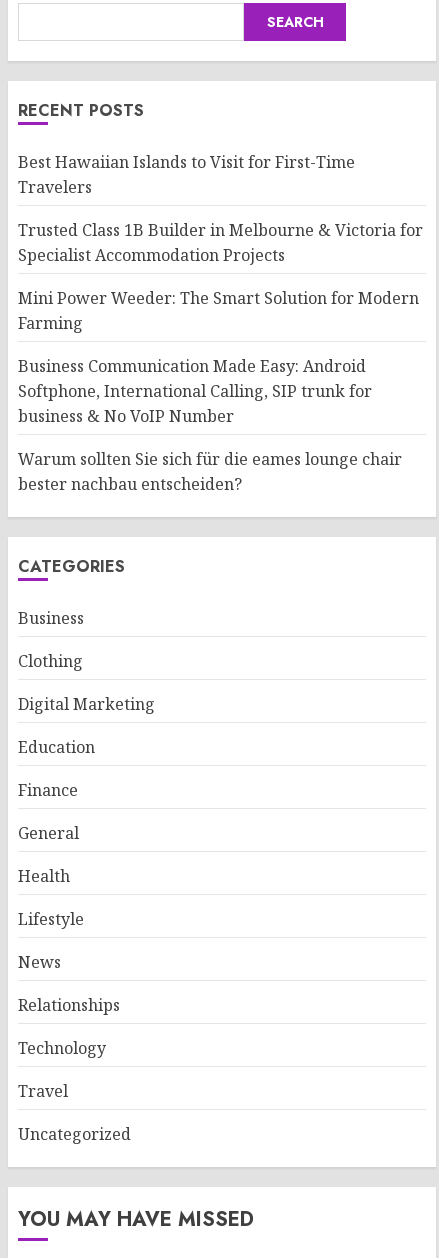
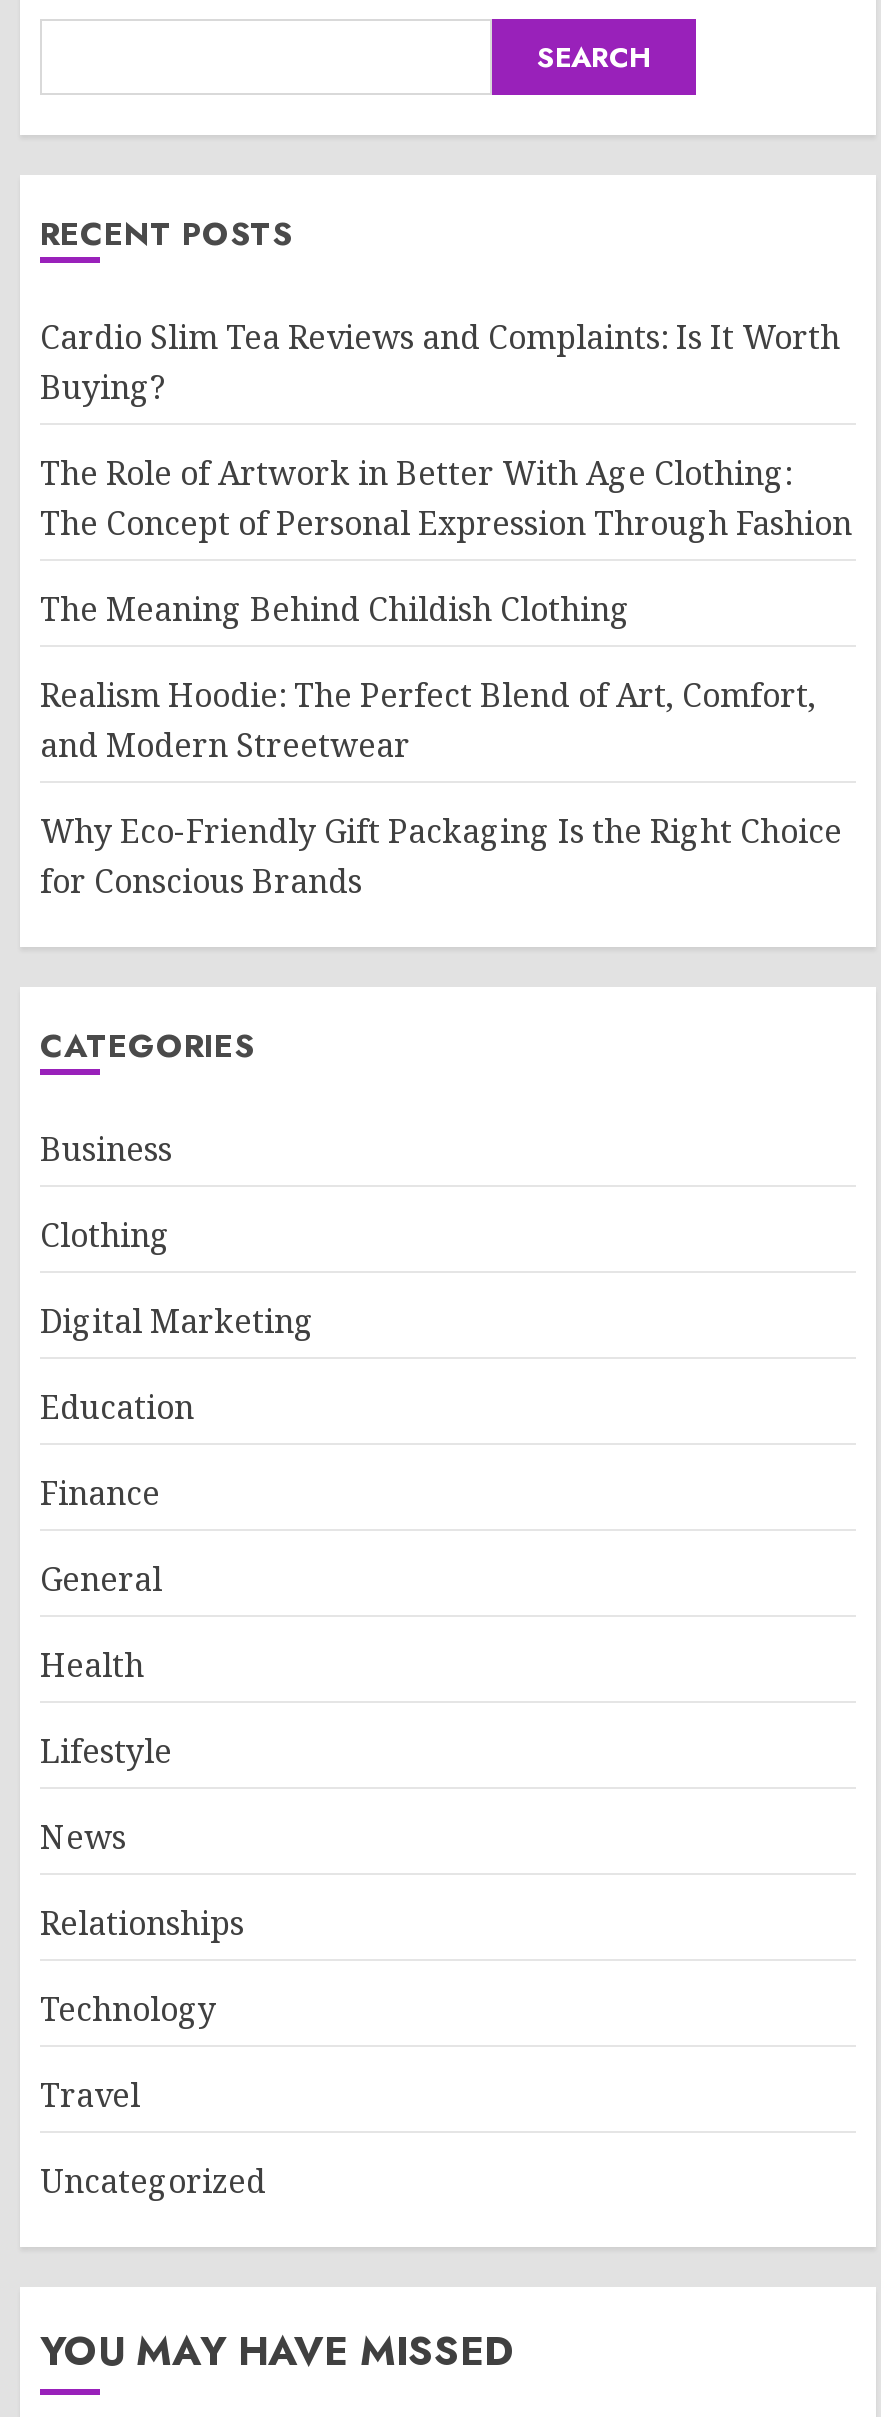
[18,151,355,198] Best Hawaiian Islands to Visit for First-Time | Travelers -> [40,315,840,409] Cardio Slim Tea Reviews and Complaints: Is It Worth | Buying?
[18,219,423,266] Trusted Class 1B Builder in Melbourne & Victoria for | Specialist Accommodation Projects -> [40,451,852,545] The Role of Artwork in Better With Age Clothing: | The Concept of Personal Expression Through Fashion
[18,287,419,334] Mini Power Weeder: The Smart Solution for Modern | Farming -> [40,587,630,631] The Meaning Behind Childish Clothing
[18,355,372,427] Business Communication Made Easy: Android | Softphone, International Calling, SIP trunk for | business & No VoIP Number -> [40,673,816,767] Realism Hoodie: The Perfect Blend of Art, Comfort, | and Modern Streetwear
[18,448,402,495] Warum sollten Sie sich für die eames lounge chair | bester nachbau entscheiden? -> [40,809,842,903] Why Eco-Friendly Gift Packaging Is the Right Choice | for Conscious Brands

